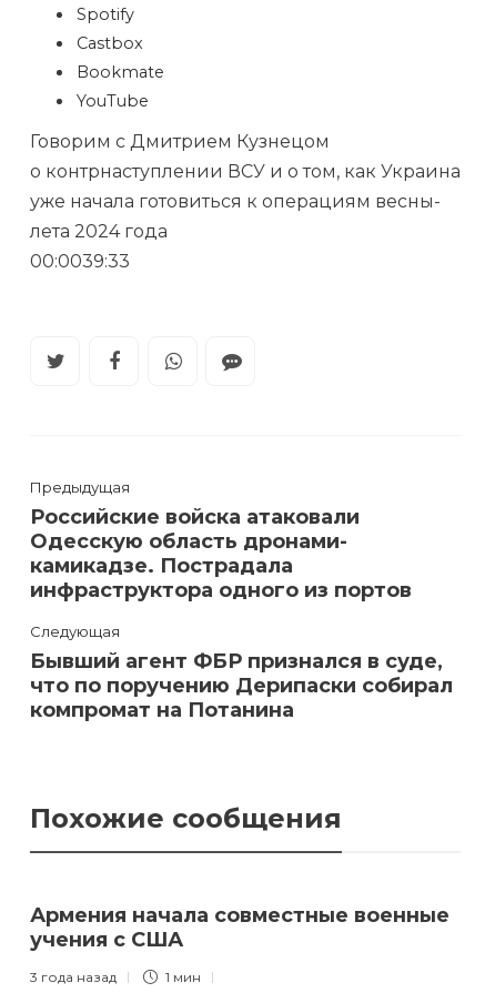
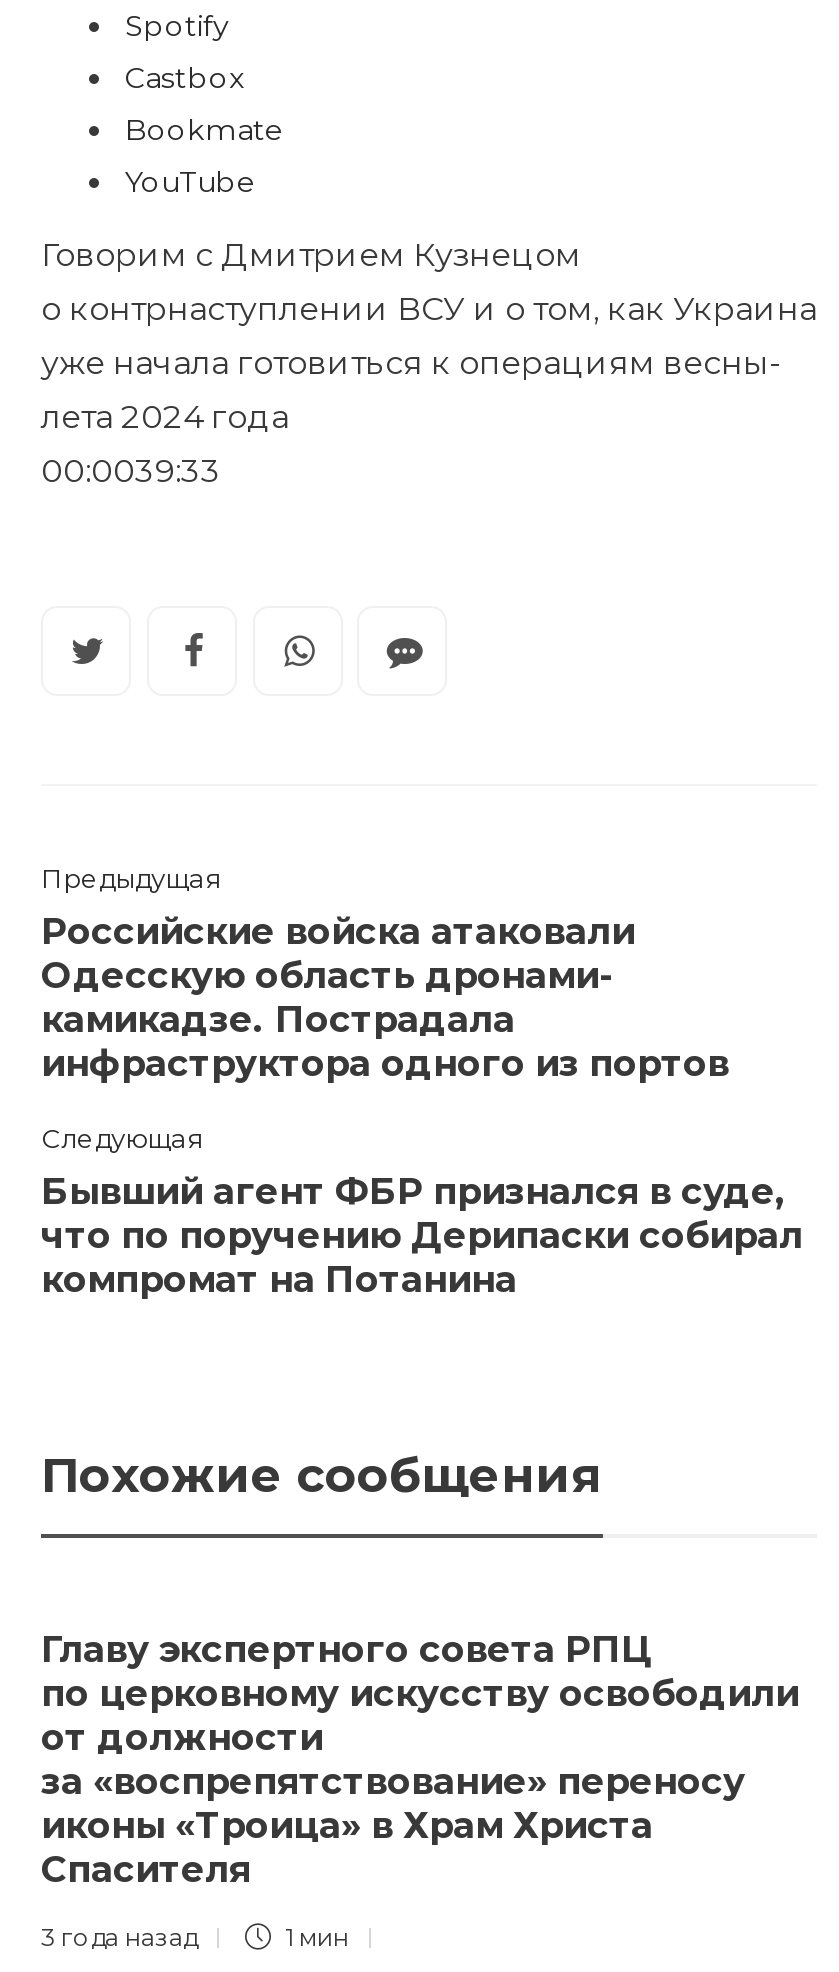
[30,903,449,952] Армения начала совместные военные | учения с США -> [41,1628,799,1892] Главу экспертного совета РПЦ | по церковному искусству освободили | от должности | за «воспрепятствование» переносу | иконы «Троица» в Храм Христа | Спасителя

